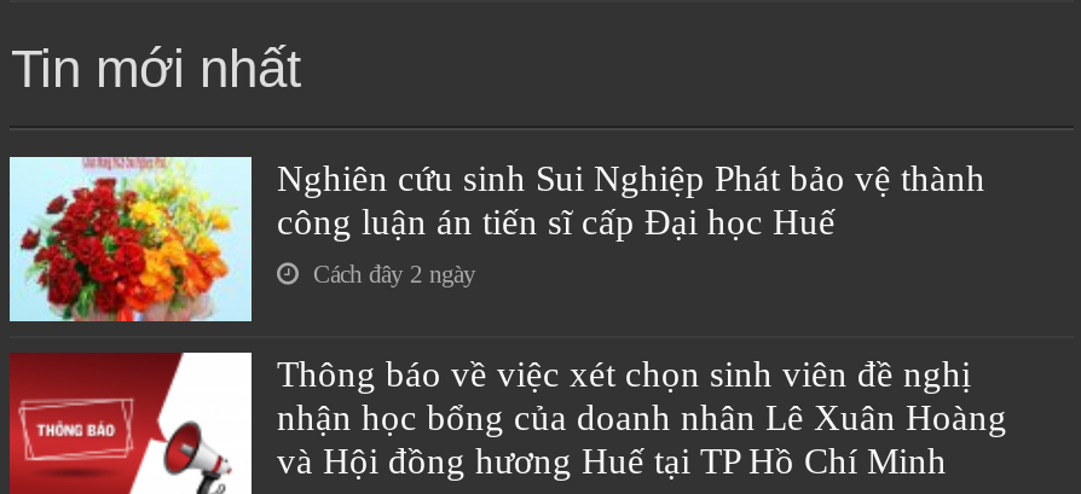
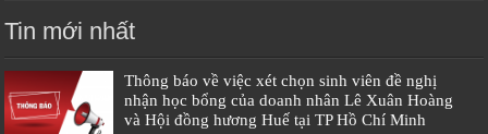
[7,155,985,324] [image] | Nghiên cứu sinh Sui Nghiệp Phát bảo vệ thành | công luận án tiến sĩ cấp Đại học Huế | Cách đây 2 ngày -> none

